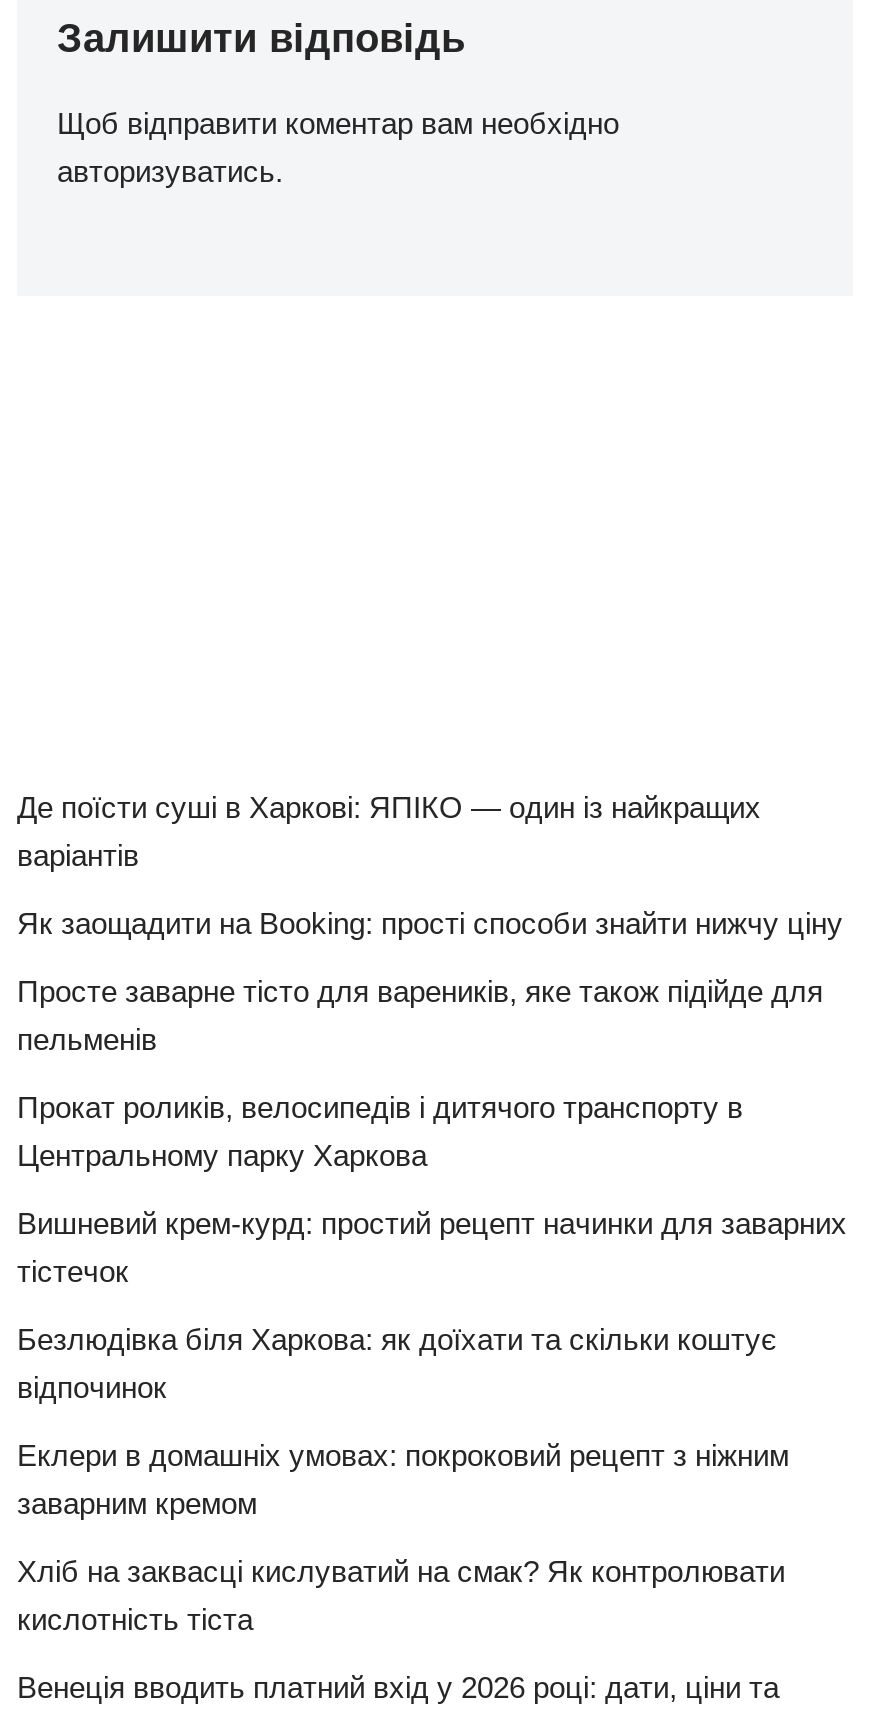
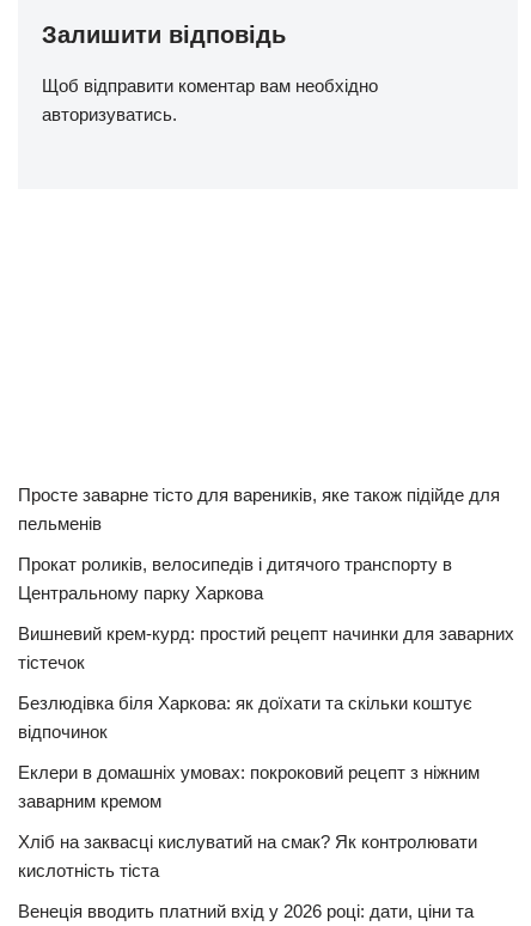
[17,790,843,940] Де поїсти суші в Харкові: ЯПІКО — один із найкращих | варіантів | Як заощадити на Booking: прості способи знайти нижчу ціну -> none

